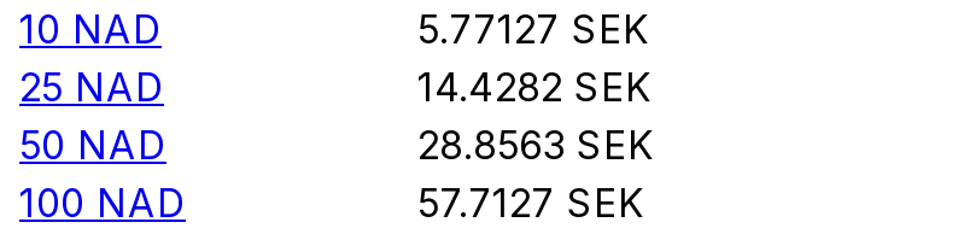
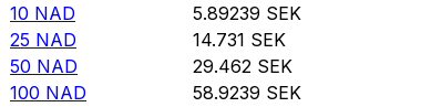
[417,6,649,54] 5.77127 SEK -> [193,3,301,25] 5.89239 SEK
[417,63,652,112] 14.4282 SEK -> [193,29,286,51] 14.731 SEK
[417,121,654,170] 28.8563 SEK -> [193,55,292,78] 29.462 SEK
[417,179,644,227] 57.7127 SEK -> [193,82,301,104] 58.9239 SEK

